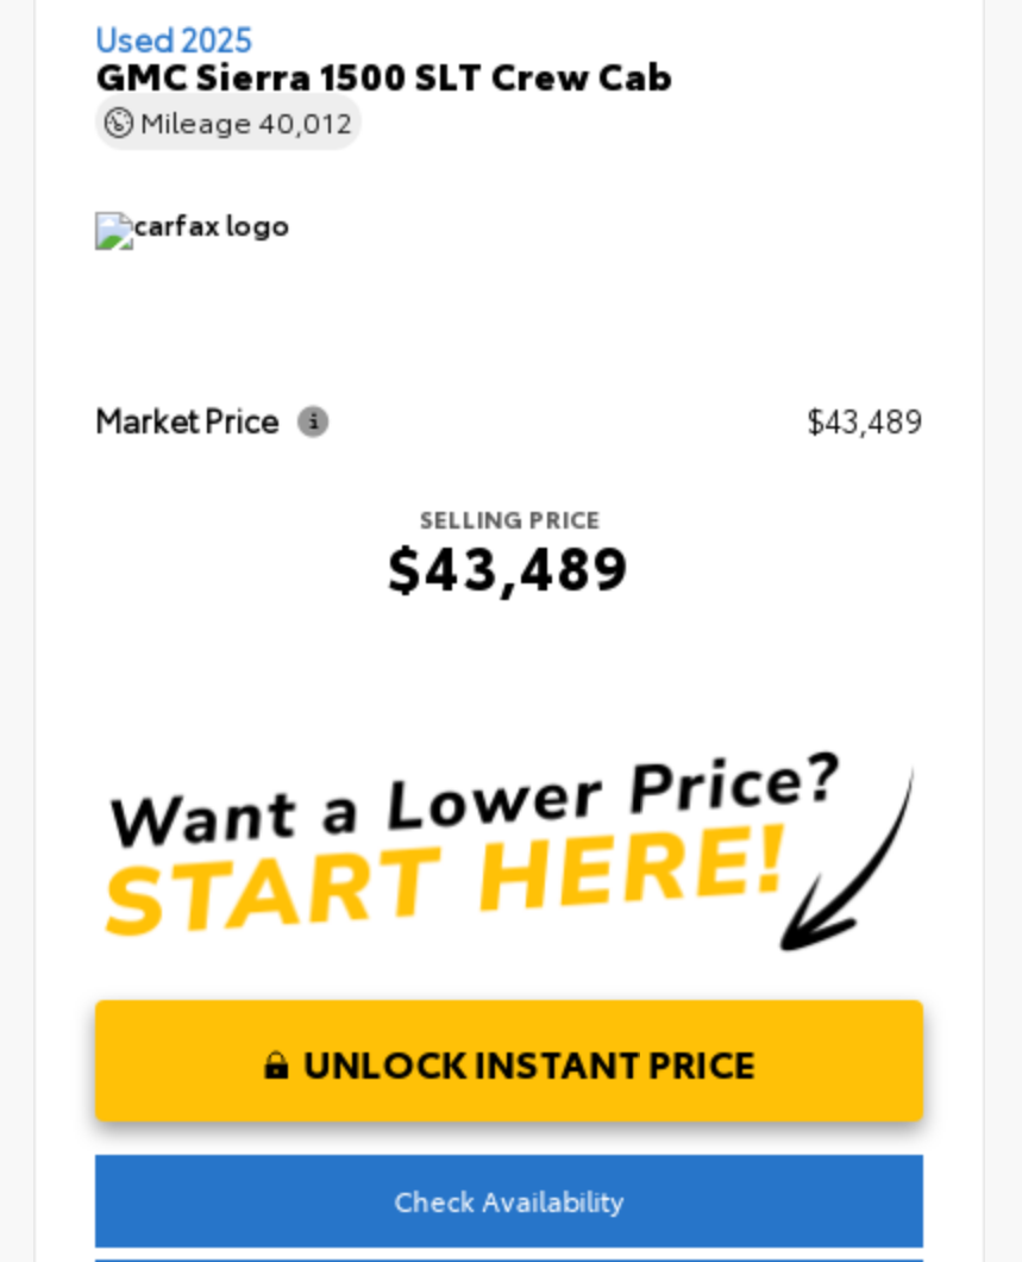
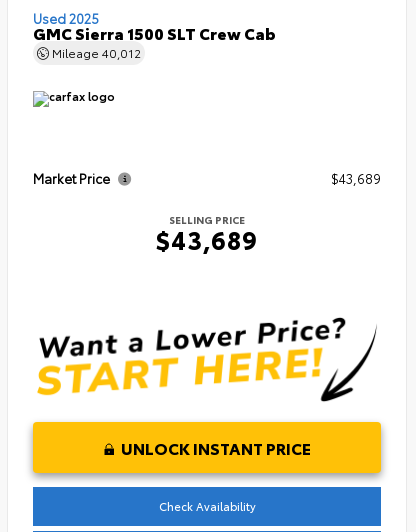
[807,397,923,440] $43,489 -> [331,169,381,187] $43,689
[388,524,631,605] $43,489 -> [156,222,258,256] $43,689

